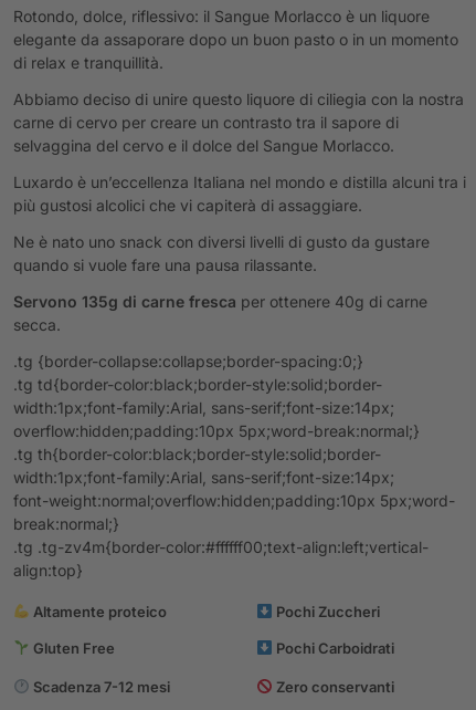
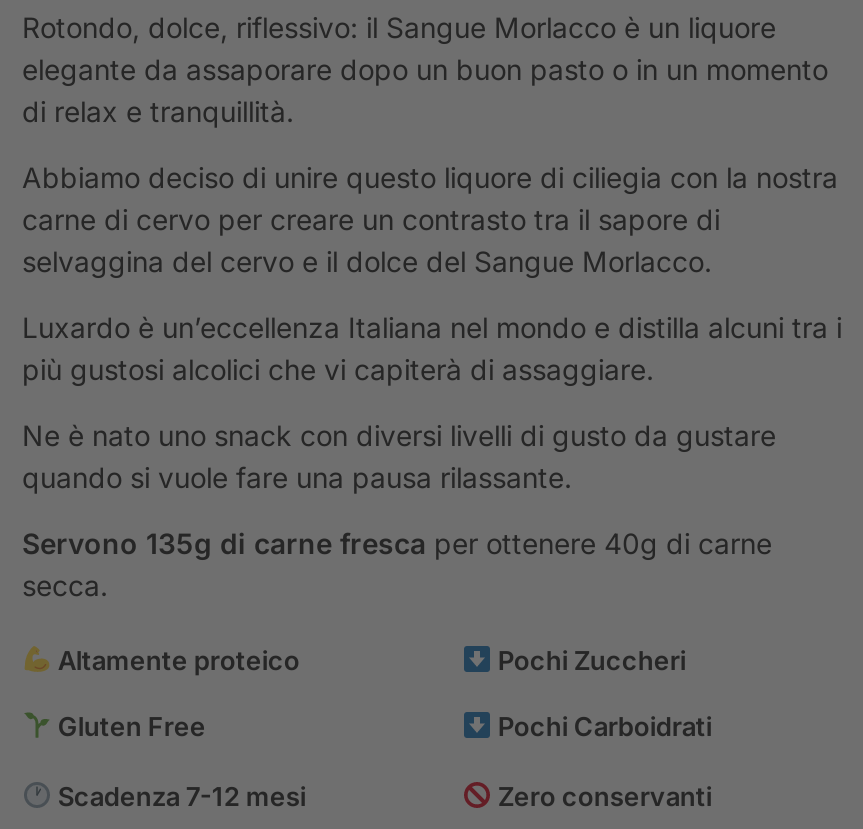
[13,351,455,579] .tg {border-collapse:collapse;border-spacing:0;} | .tg td{border-color:black;border-style:solid;border- | width:1px;font-family:Arial, sans-serif;font-size:14px; | overflow:hidden;padding:10px 5px;word-break:normal;} | .tg th{border-color:black;border-style:solid;border- | width:1px;font-family:Arial, sans-serif;font-size:14px; | font-weight:normal;overflow:hidden;padding:10px 5px;word- | break:normal;} | .tg .tg-zv4m{border-color:#ffffff00;text-align:left;vertical- | align:top} -> none

